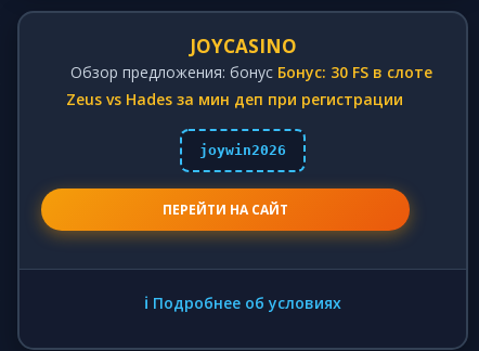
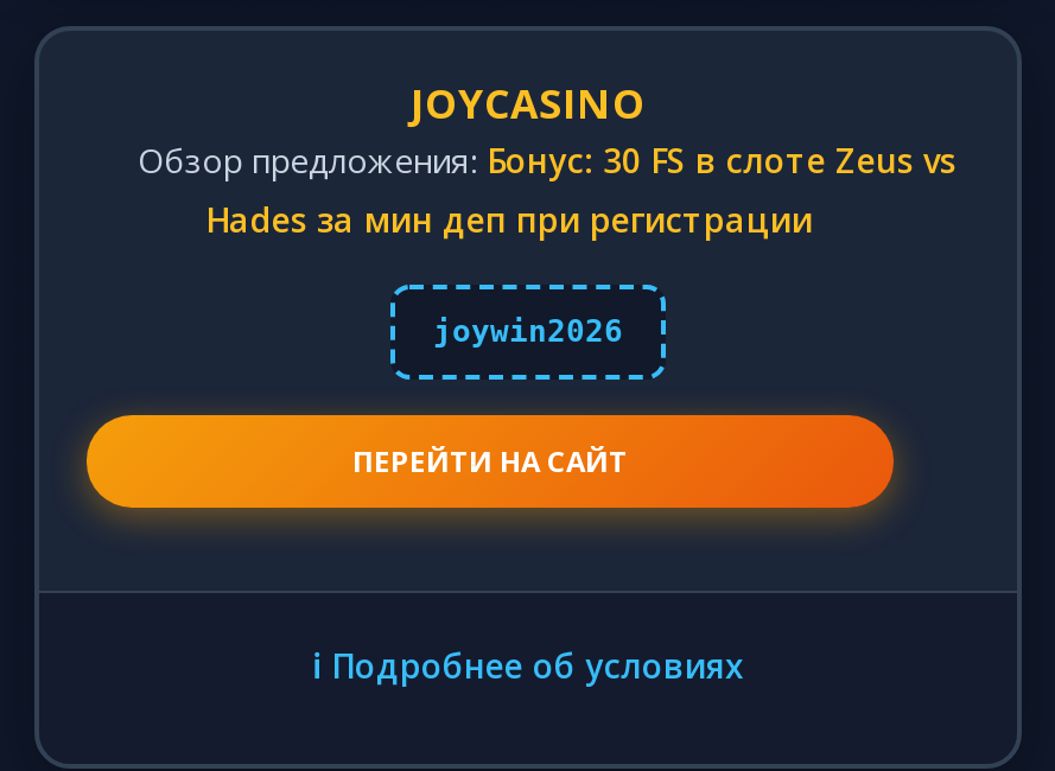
[66,62,432,109] Обзор предложения: бонус Бонус: 30 FS в слоте | Zeus vs Hades за мин деп при регистрации -> [138,138,957,242] Обзор предложения: Бонус: 30 FS в слоте Zeus vs | Hades за мин деп при регистрации

